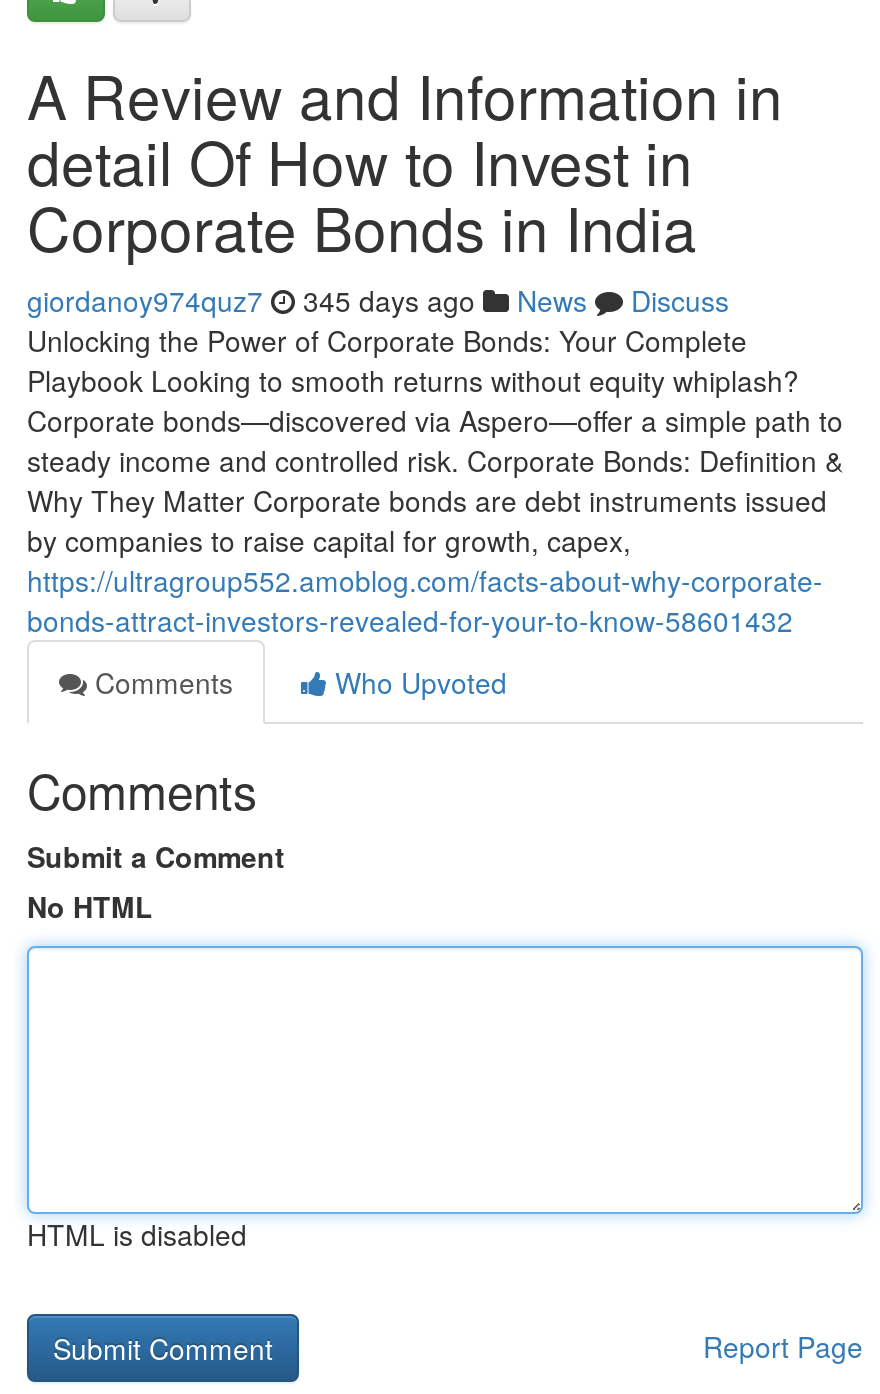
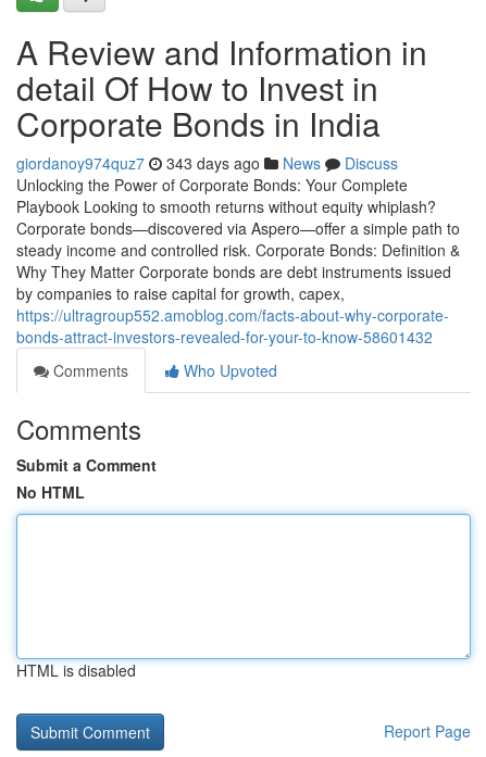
[27,280,729,320] giordanoy974quz7 345 days ago News Discuss -> [16,152,398,174] giordanoy974quz7 343 days ago News Discuss

